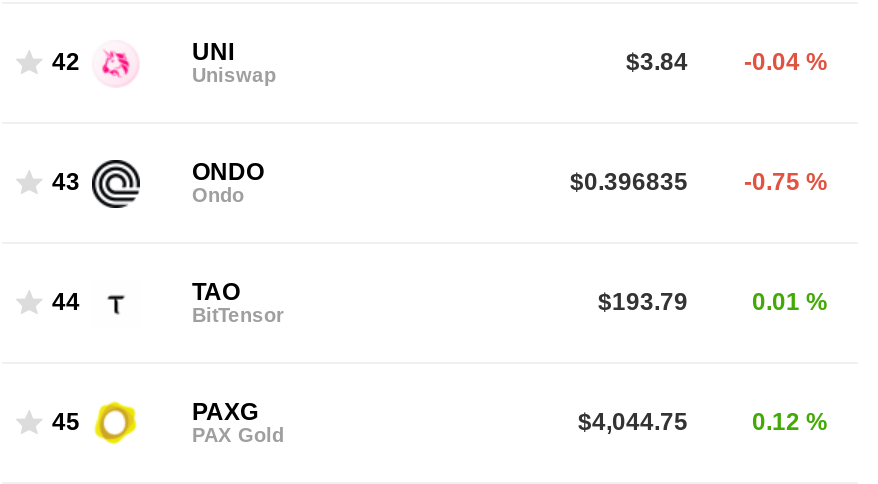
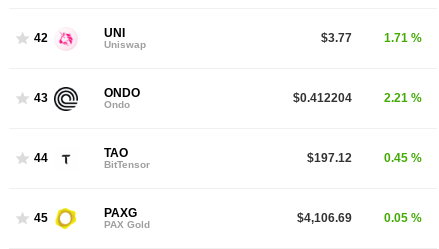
[626,49,688,77] $3.84 -> [321,31,352,45] $3.77
[744,49,828,77] -0.04 % -> [384,31,422,45] 1.71 %
[570,169,688,197] $0.396835 -> [293,91,352,105] $0.412204
[744,169,828,197] -0.75 % -> [384,91,422,105] 2.21 %
[598,289,688,317] $193.79 -> [307,151,352,165] $197.12
[752,289,828,317] 0.01 % -> [384,151,422,165] 0.45 %
[578,409,688,437] $4,044.75 -> [297,211,352,225] $4,106.69
[752,409,828,437] 0.12 % -> [384,211,422,225] 0.05 %

